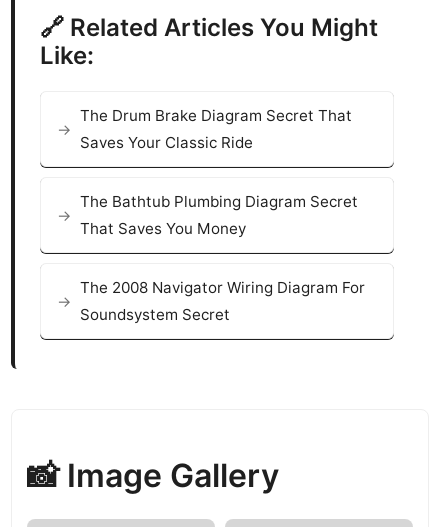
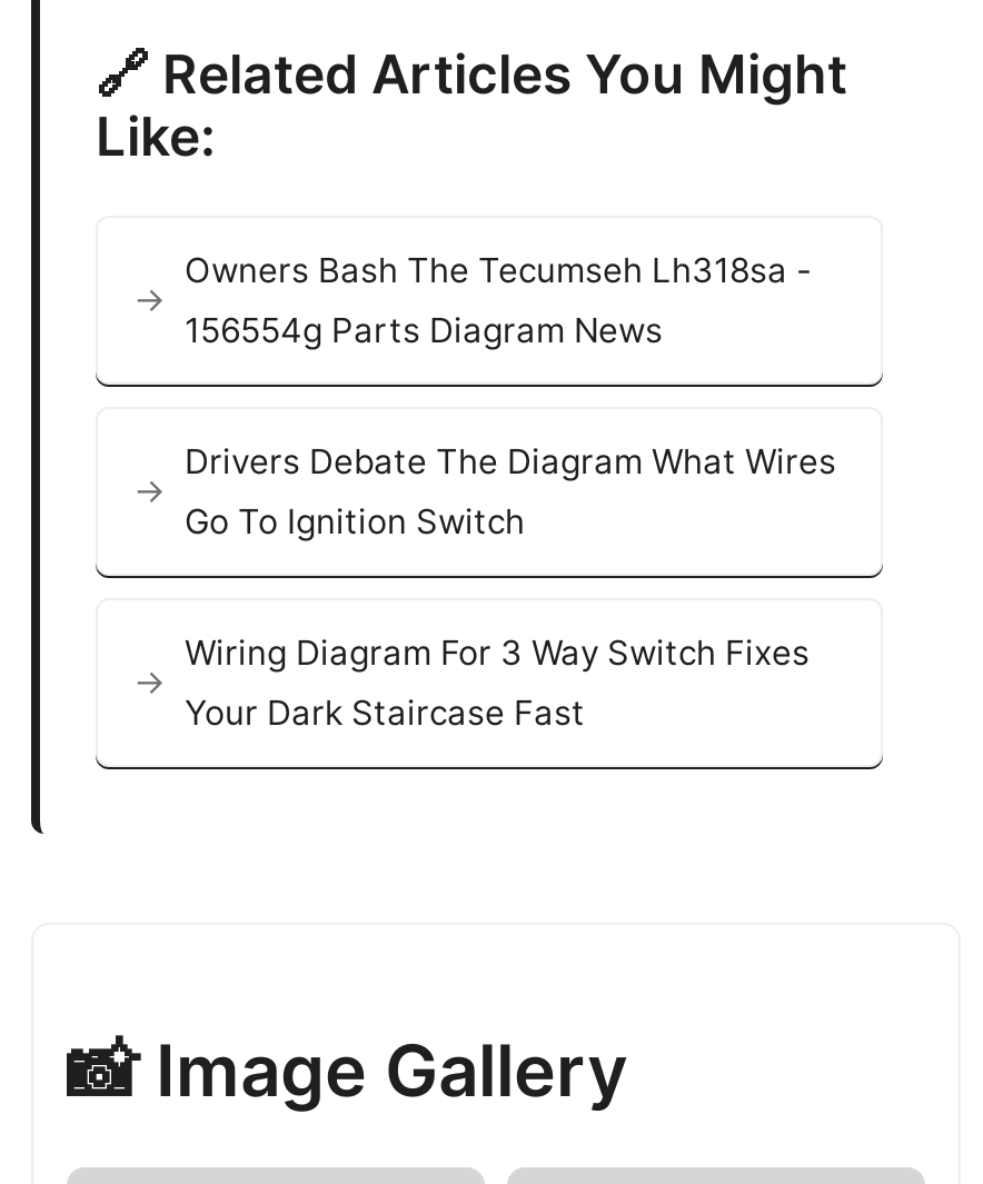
[80,106,352,152] The Drum Brake Diagram Secret That | Saves Your Classic Ride -> [185,248,812,350] Owners Bash The Tecumseh Lh318sa - | 156554g Parts Diagram News
[80,192,358,238] The Bathtub Plumbing Diagram Secret | That Saves You Money -> [185,439,836,541] Drivers Debate The Diagram What Wires | Go To Ignition Switch
[80,278,365,324] The 2008 Navigator Wiring Diagram For | Soundsystem Secret -> [185,630,810,733] Wiring Diagram For 3 Way Switch Fixes | Your Dark Staircase Fast

